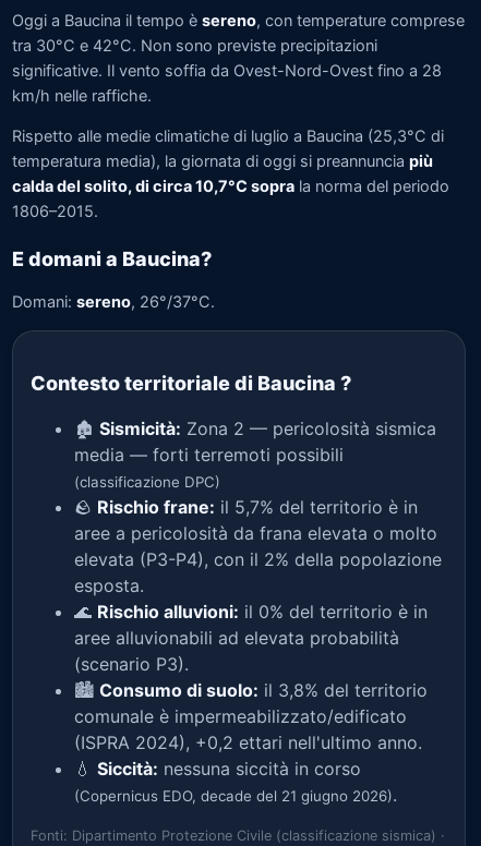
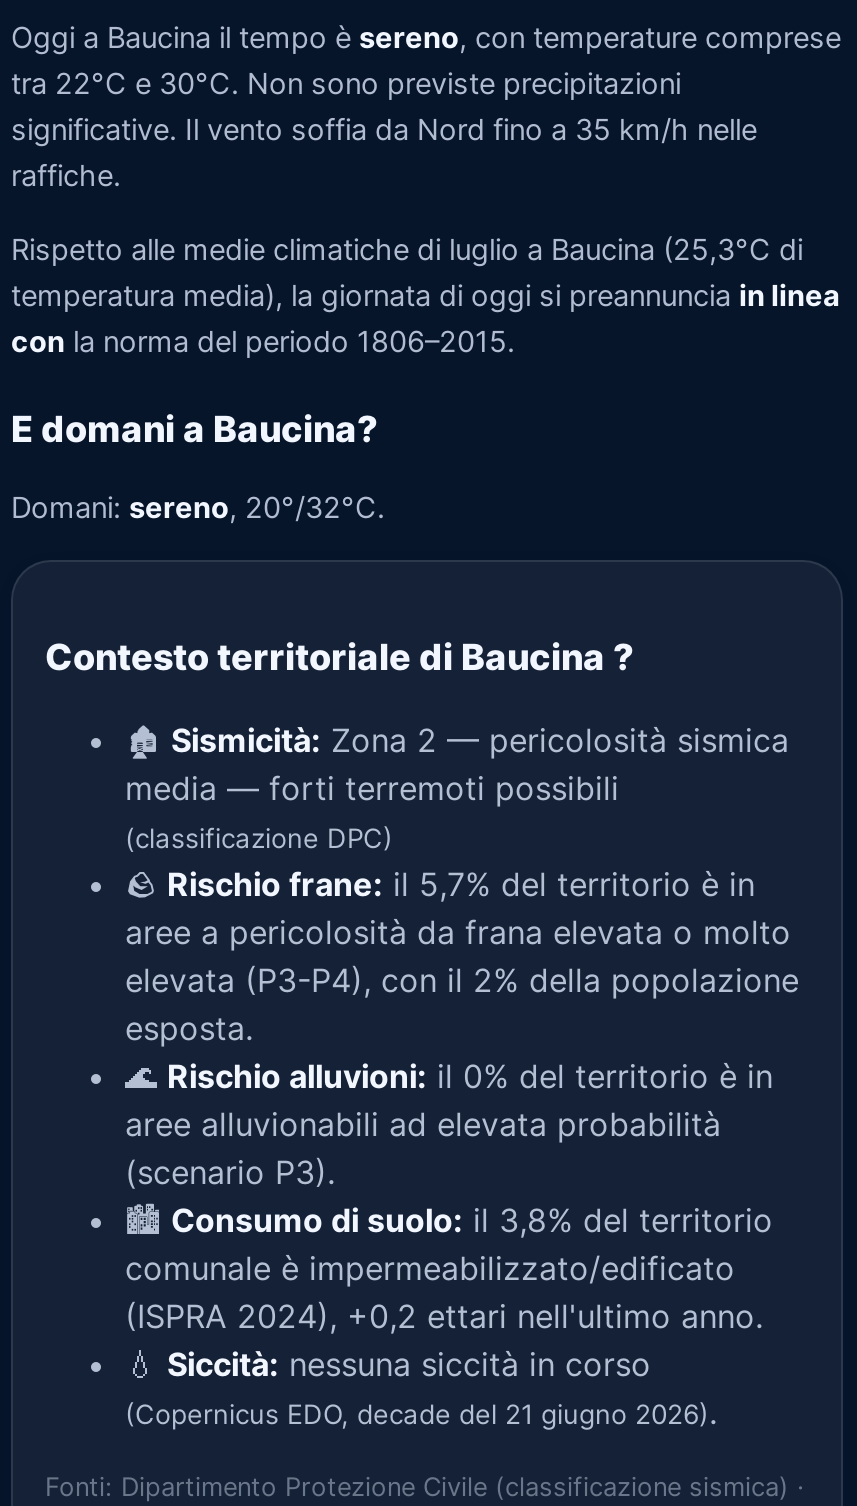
[12,35,442,105] tra 30°C e 42°C. Non sono previste precipitazioni | significative. Il vento soffia da Ovest-Nord-Ovest fino a 28 | km/h nelle raffiche. -> [11,65,757,193] tra 22°C e 30°C. Non sono previste precipitazioni | significative. Il vento soffia da Nord fino a 35 km/h nelle | raffiche.
[12,152,449,221] temperatura media), la giornata di oggi si preannuncia più | calda del solito, di circa 10,7°C sopra la norma del periodo | 1806–2015. -> [11,278,839,360] temperatura media), la giornata di oggi si preannuncia in linea | con la norma del periodo 1806–2015.
[12,292,215,311] Domani: sereno, 26°/37°C. -> [11,489,385,525] Domani: sereno, 20°/32°C.

